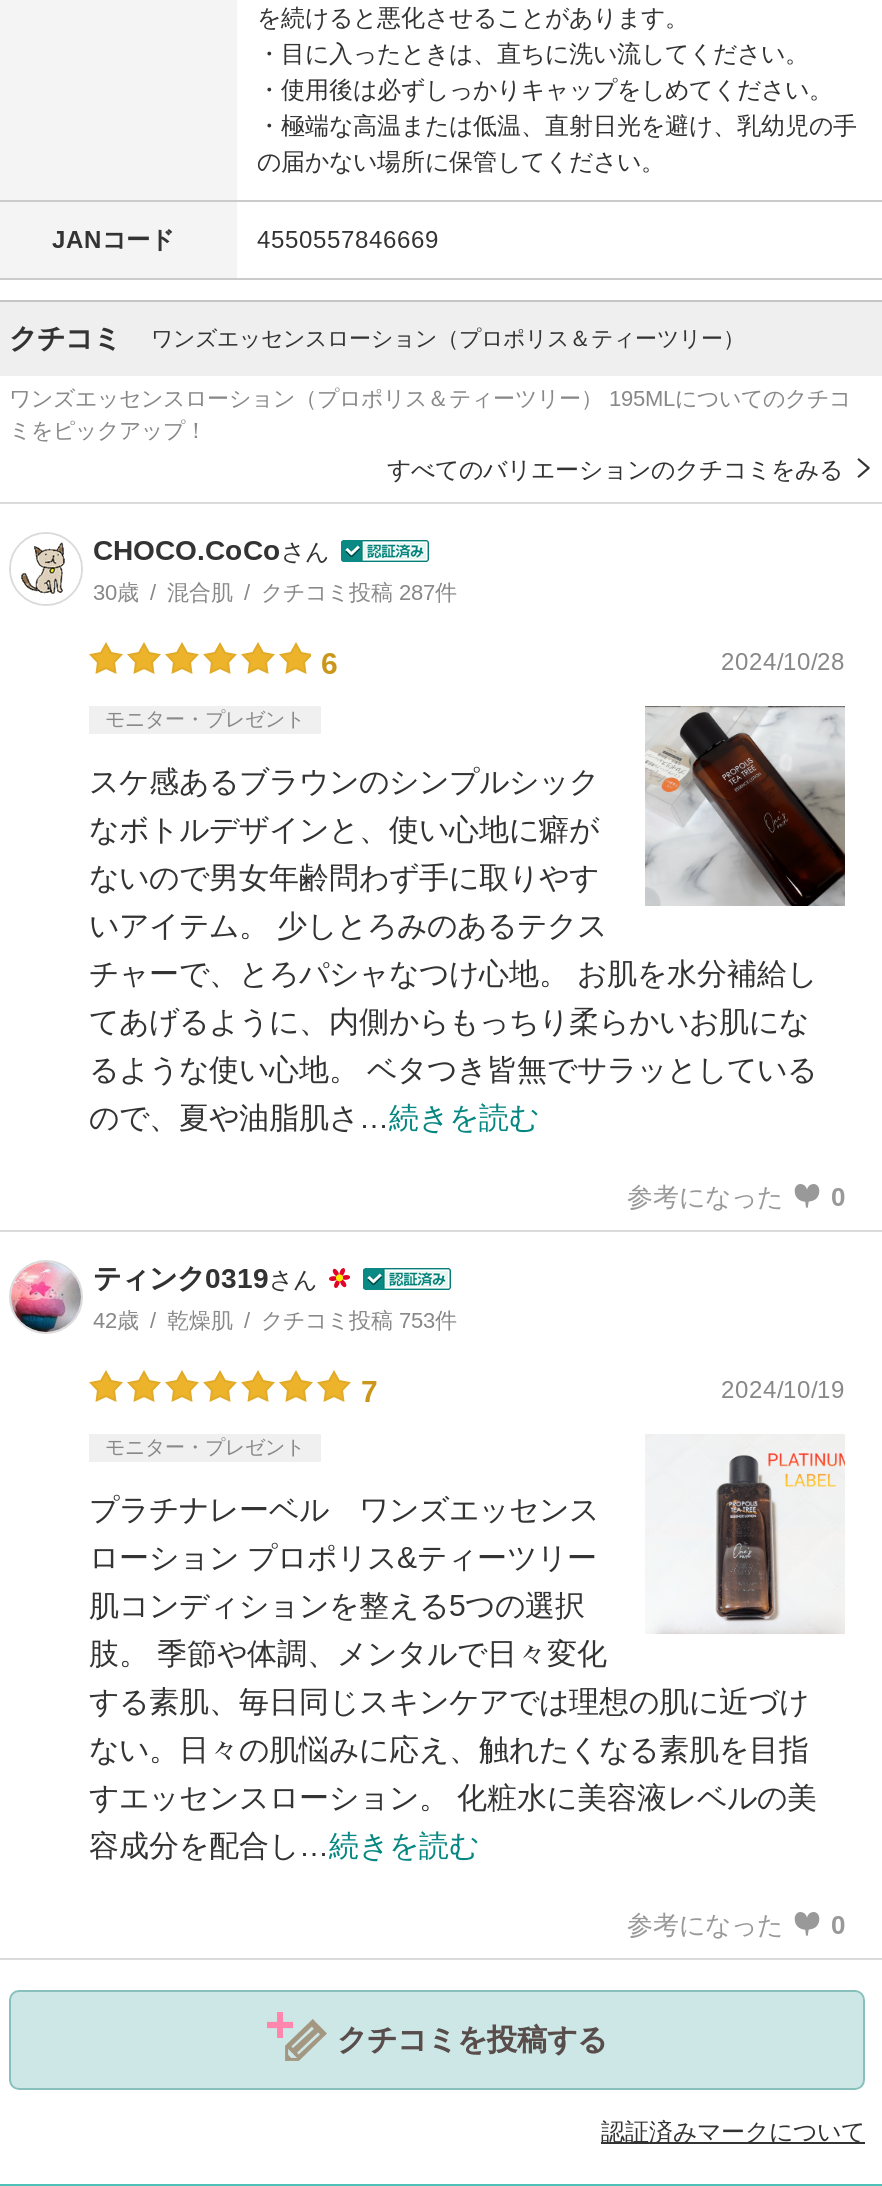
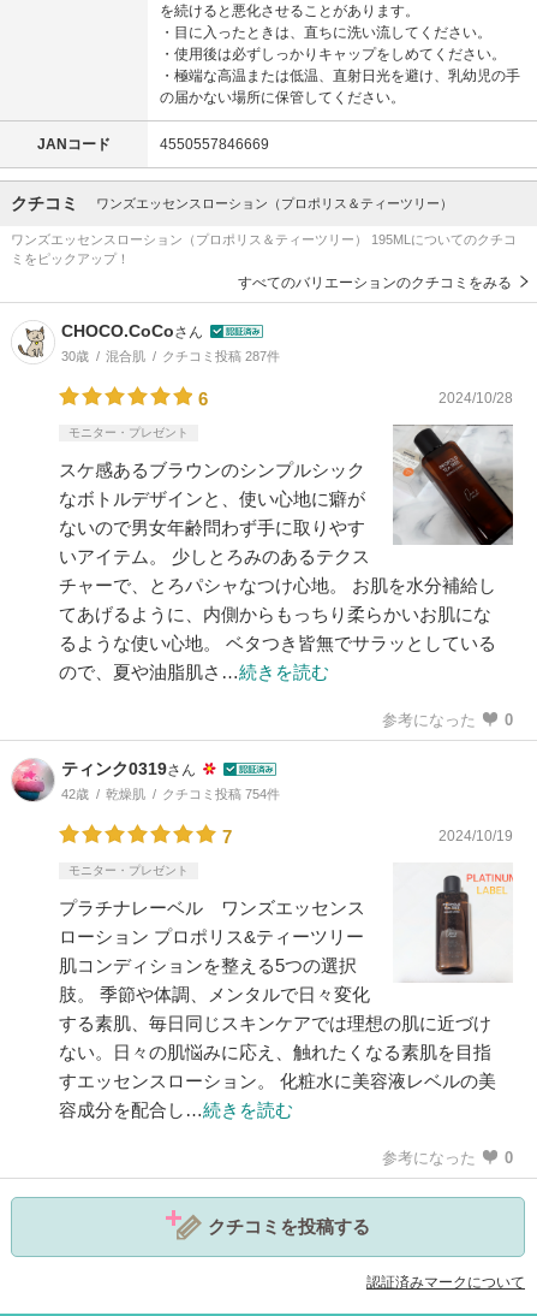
[261,1308,457,1332] クチコミ投稿 753件 -> [162,787,280,801] クチコミ投稿 754件

